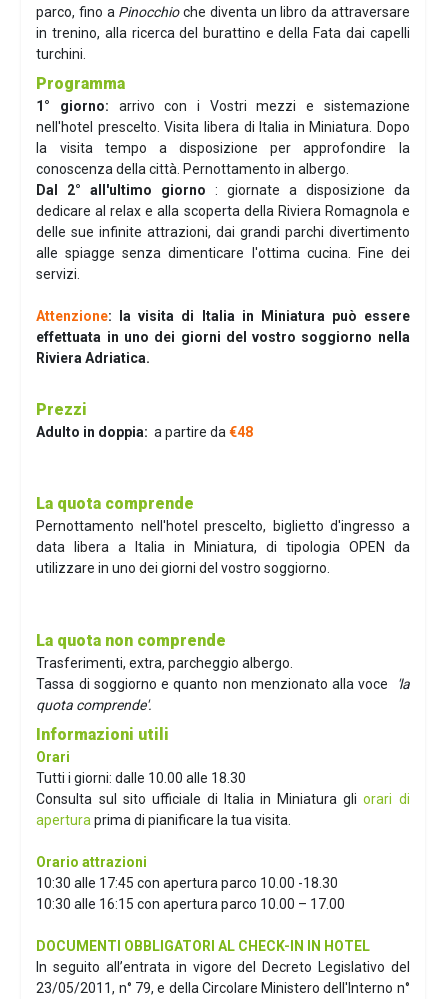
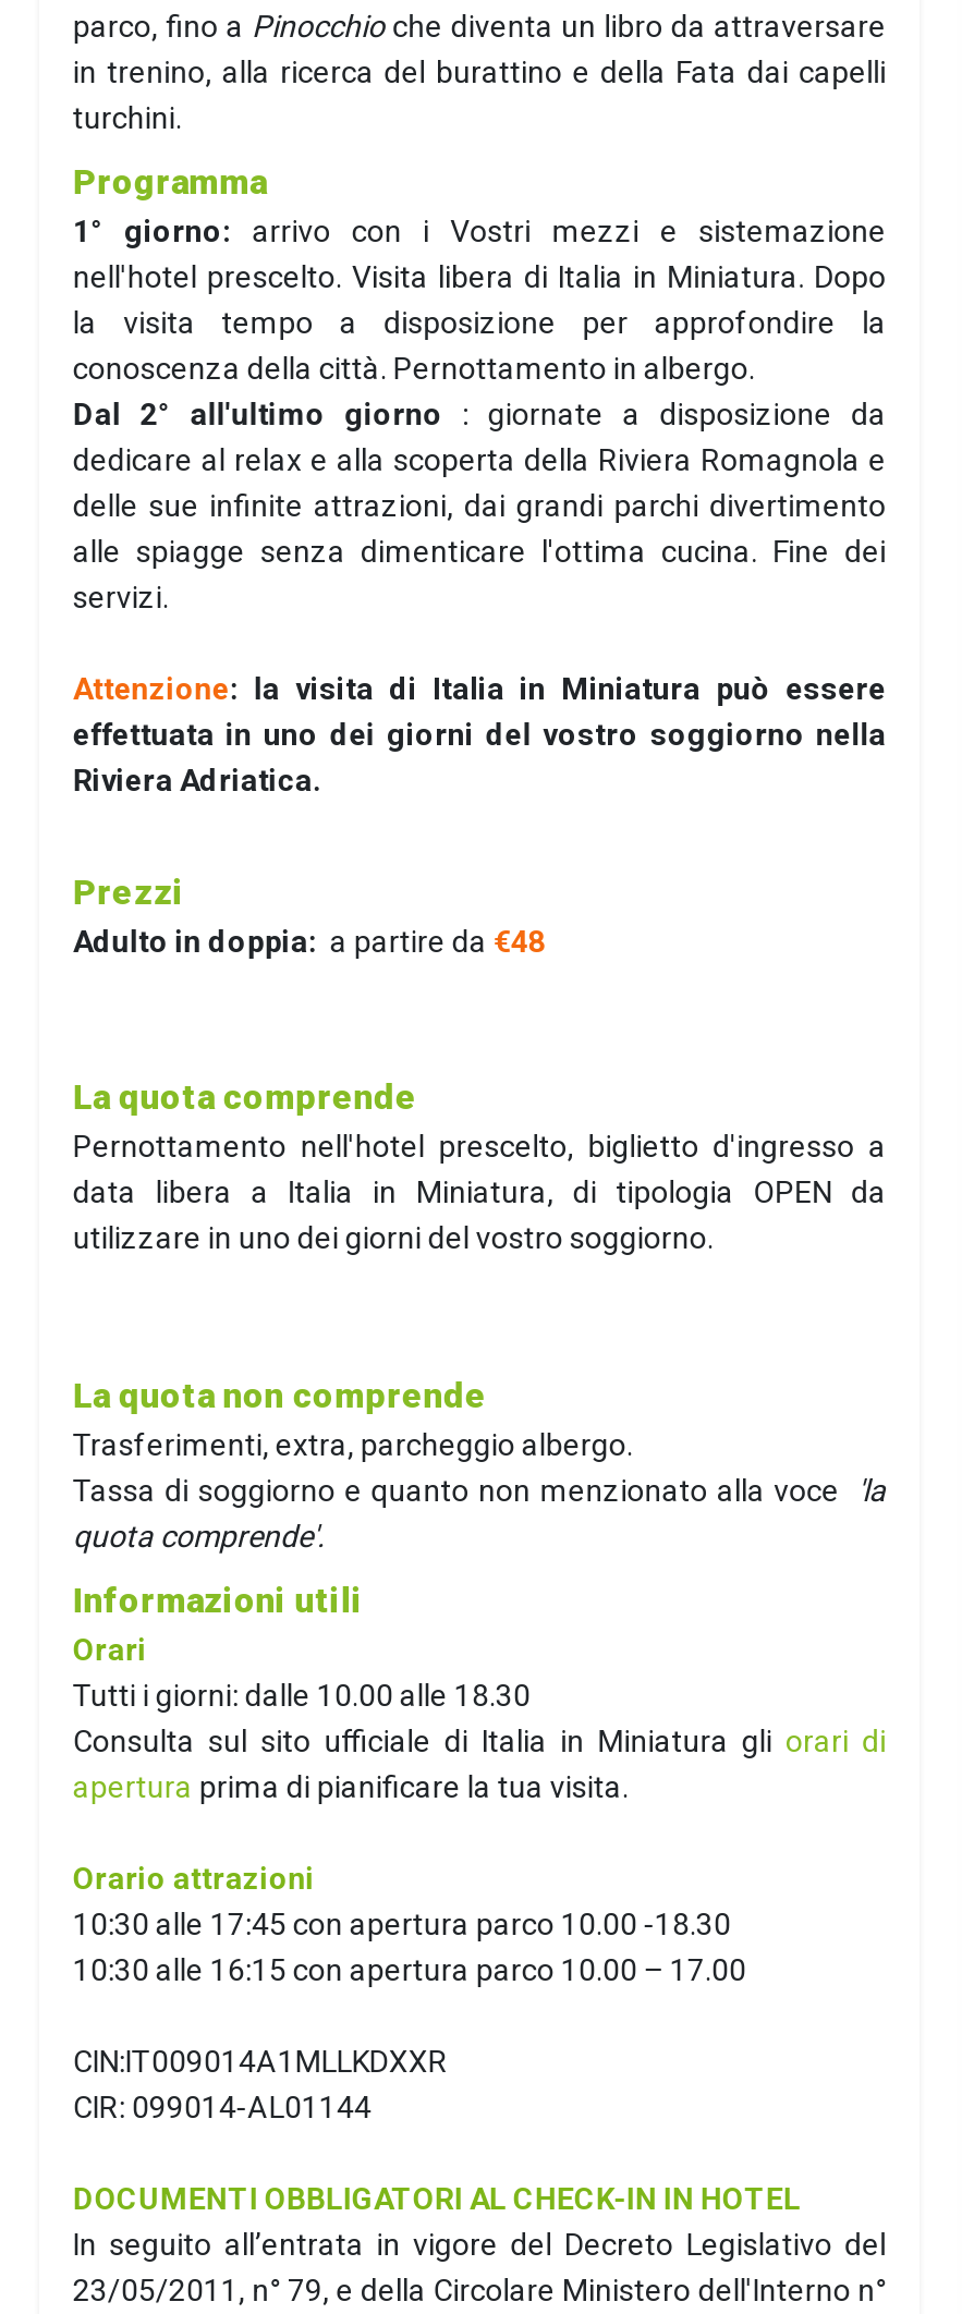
none -> [73,2044,448,2125] CIN:IT009014A1MLLKDXXR | CIR: 099014-AL01144

